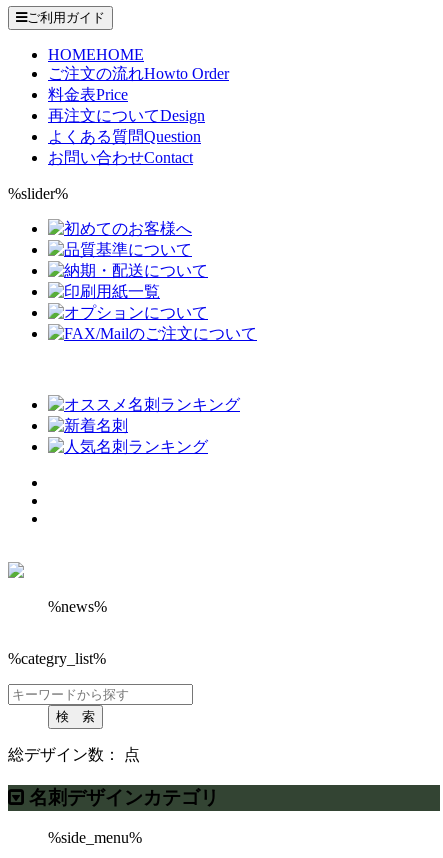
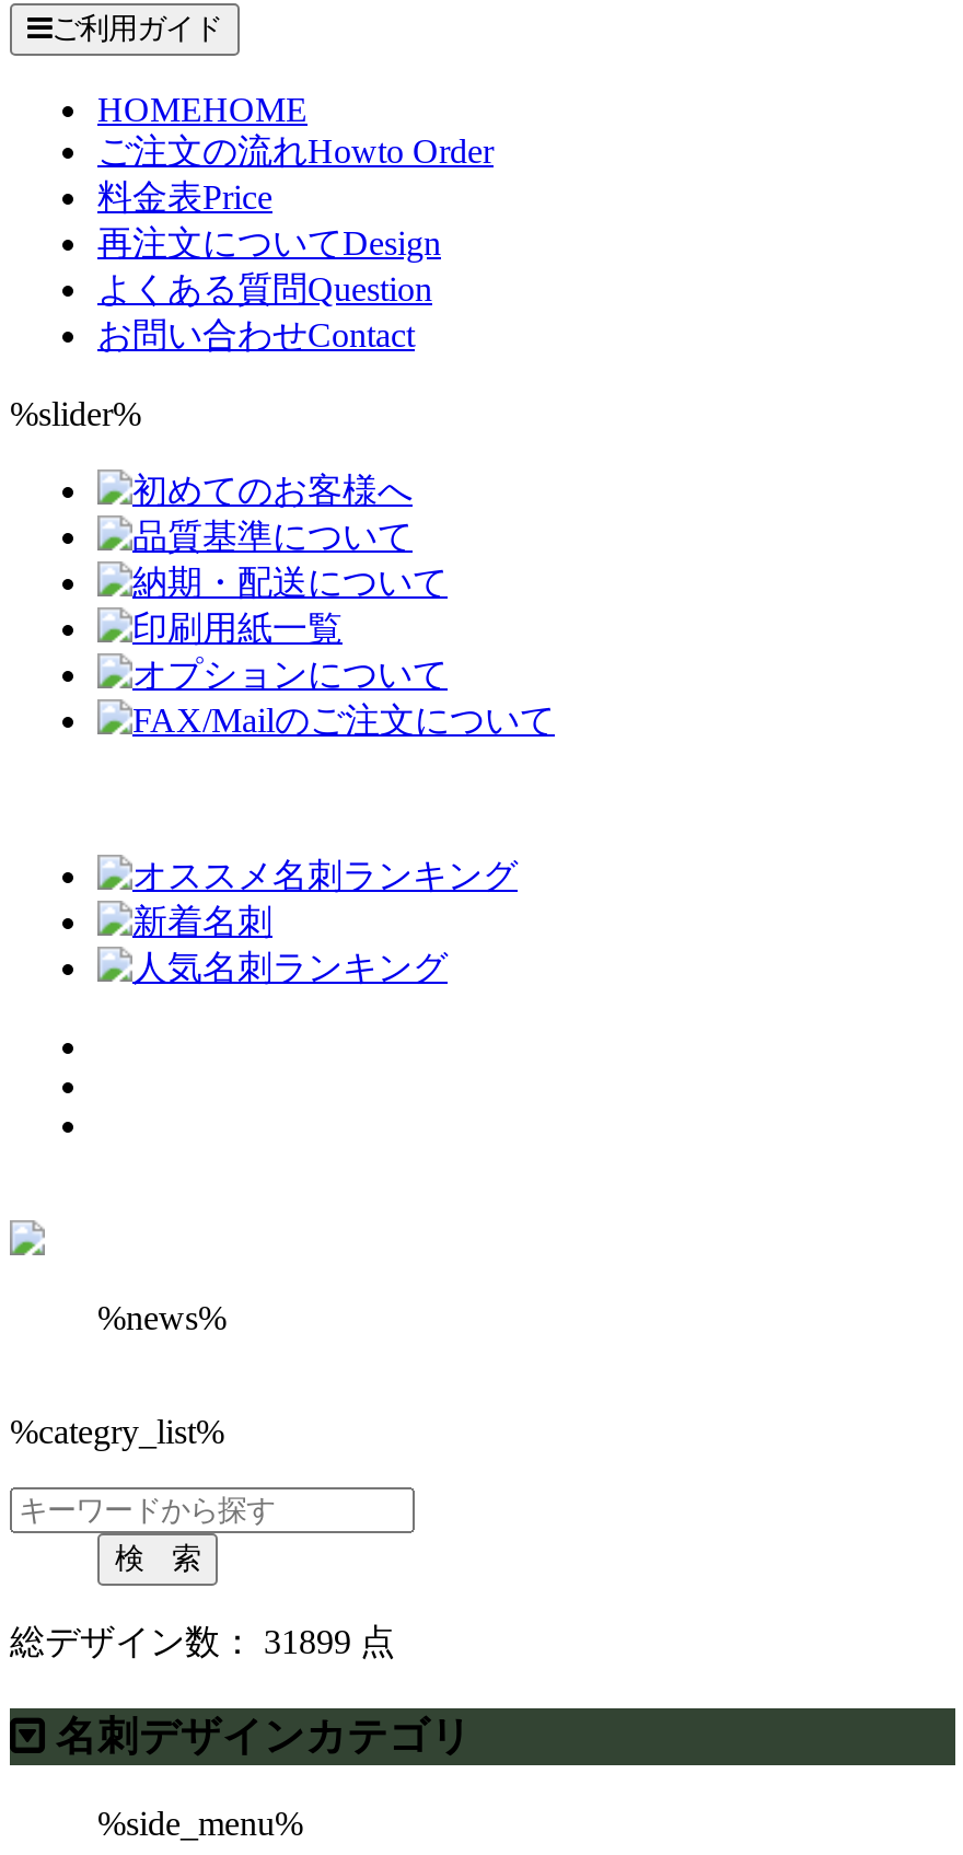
[8,746,140,763] 総デザイン数：点 -> [10,1623,395,1660] 総デザイン数：31899点

